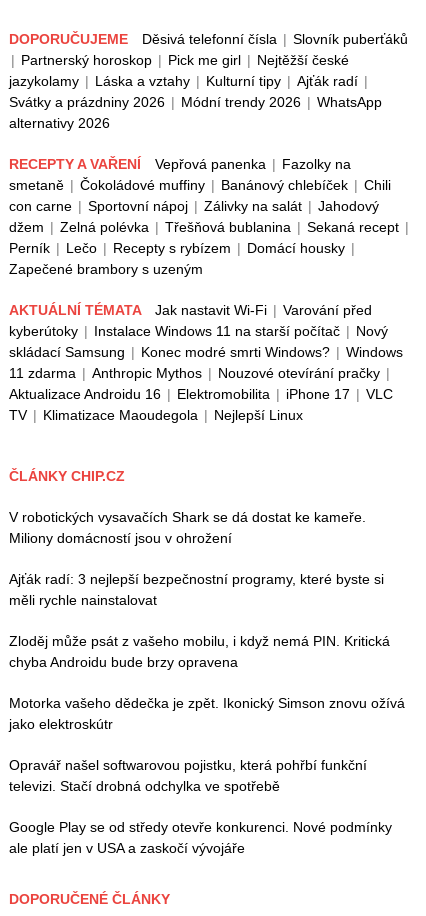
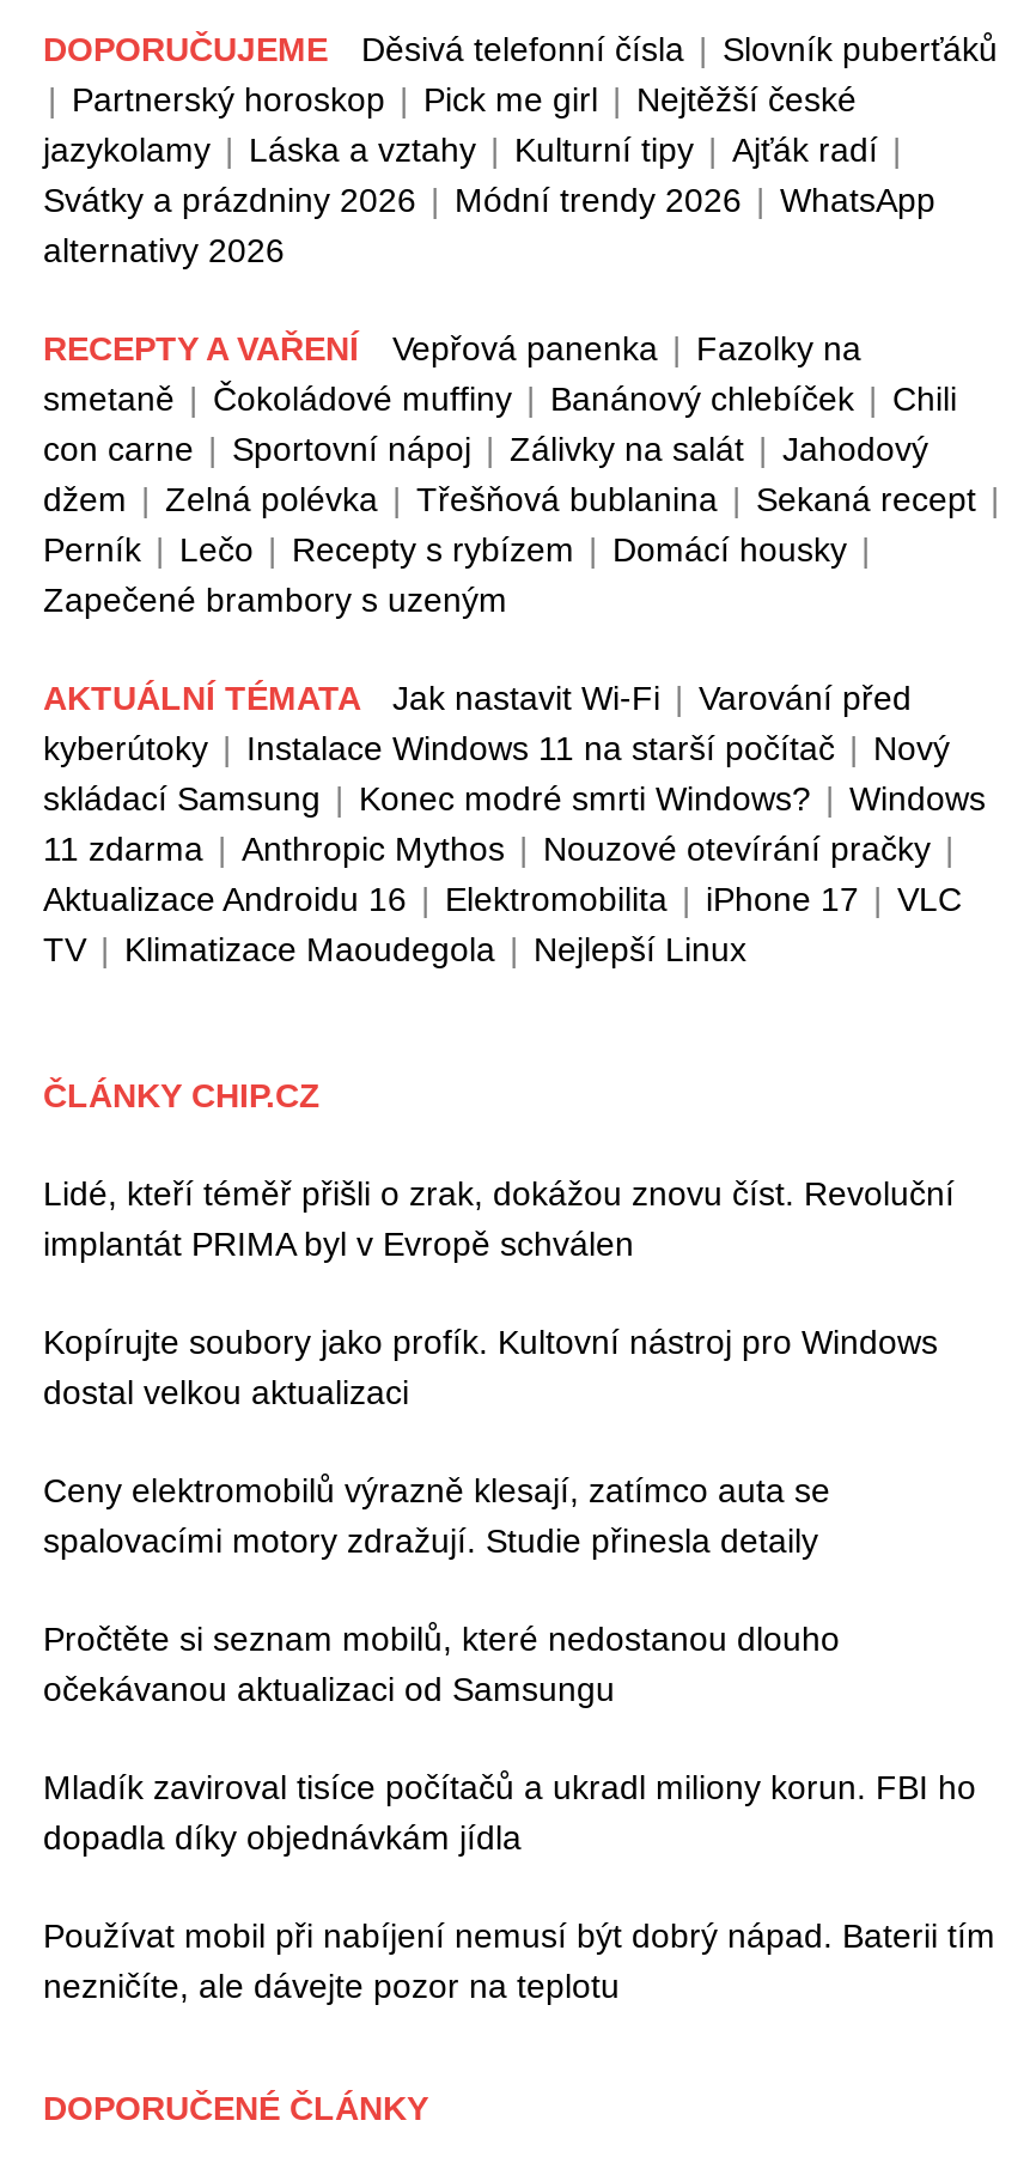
[9,509,366,546] V robotických vysavačích Shark se dá dostat ke kameře. | Miliony domácností jsou v ohrožení -> [43,1175,955,1263] Lidé, kteří téměř přišli o zrak, dokážou znovu číst. Revoluční | implantát PRIMA byl v Evropě schválen
[9,571,384,608] Ajťák radí: 3 nejlepší bezpečnostní programy, které byste si | měli rychle nainstalovat -> [43,1323,938,1412] Kopírujte soubory jako profík. Kultovní nástroj pro Windows | dostal velkou aktualizaci
[9,633,390,670] Zloděj může psát z vašeho mobilu, i když nemá PIN. Kritická | chyba Androidu bude brzy opravena -> [43,1472,830,1560] Ceny elektromobilů výrazně klesají, zatímco auta se | spalovacími motory zdražují. Studie přinesla detaily
[9,695,405,732] Motorka vašeho dědečka je zpět. Ikonický Simson znovu ožívá | jako elektroskútr -> [43,1620,840,1709] Pročtěte si seznam mobilů, které nedostanou dlouho | očekávanou aktualizaci od Samsungu
[9,757,367,794] Opravář našel softwarovou pojistku, která pohřbí funkční | televizi. Stačí drobná odchylka ve spotřebě -> [43,1768,976,1857] Mladík zaviroval tisíce počítačů a ukradl miliony korun. FBI ho | dopadla díky objednávkám jídla
[9,819,392,856] Google Play se od středy otevře konkurenci. Nové podmínky | ale platí jen v USA a zaskočí vývojáře -> [43,1917,995,2005] Používat mobil při nabíjení nemusí být dobrý nápad. Baterii tím | nezničíte, ale dávejte pozor na teplotu

